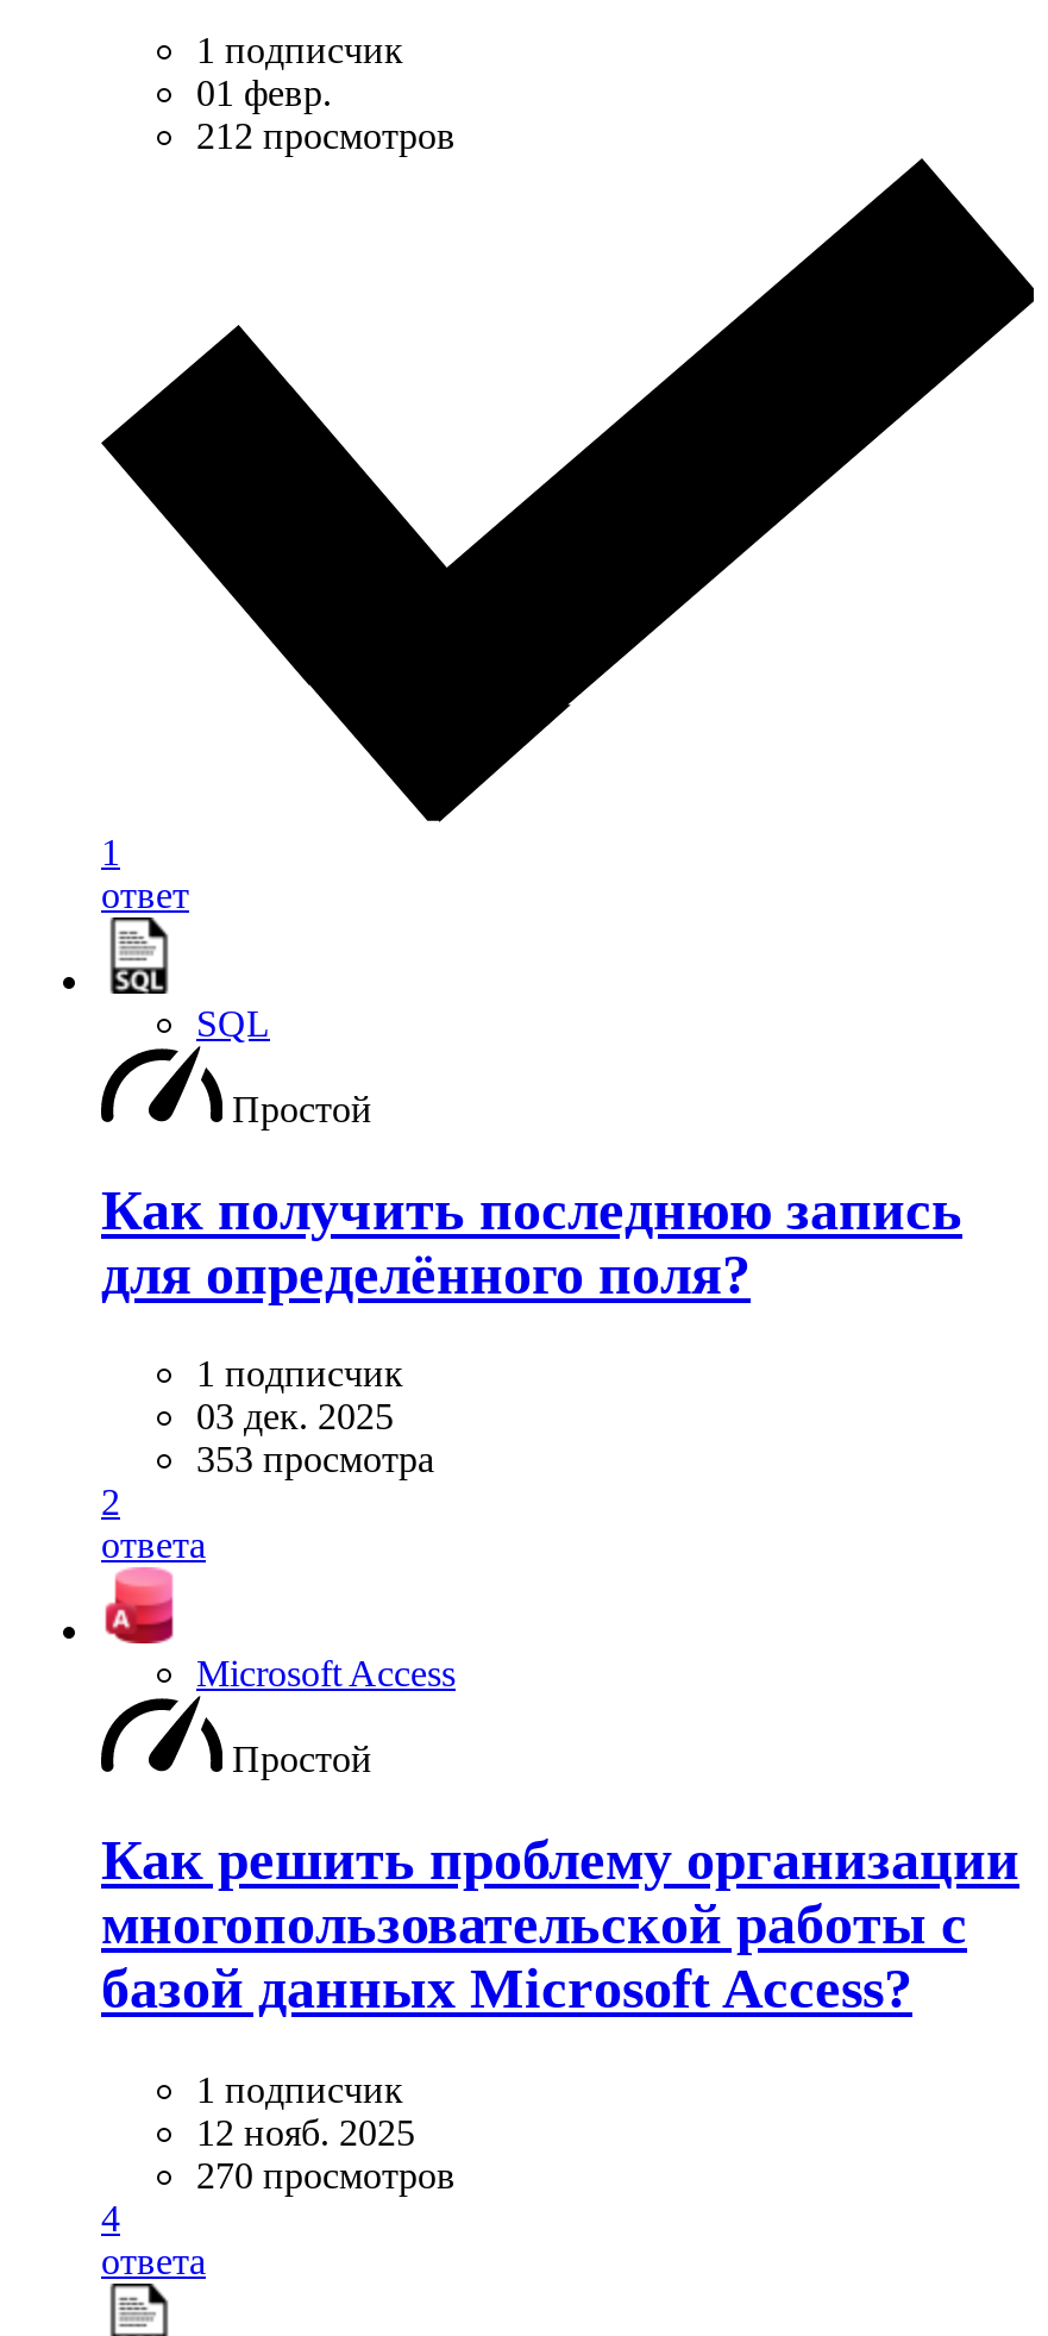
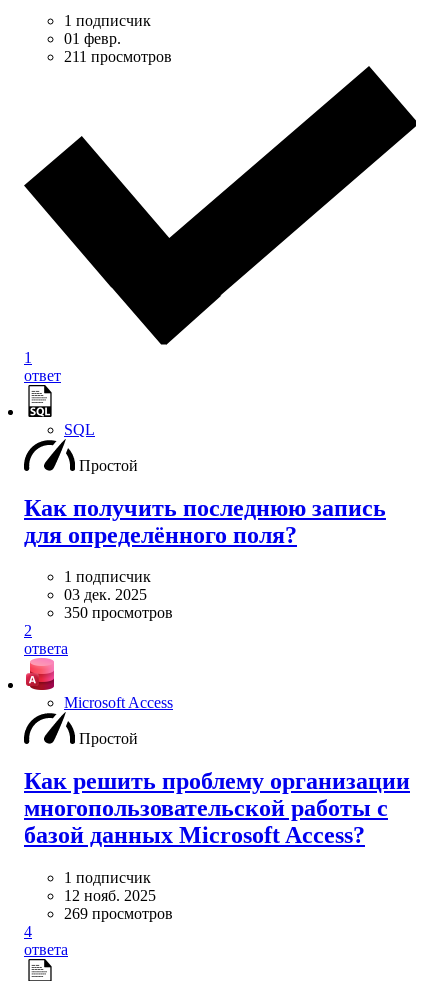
[196,115,456,156] 212 просмотров -> [64,48,172,65] 211 просмотров
[196,1440,434,1480] 353 просмотра -> [64,604,173,621] 350 просмотров
[196,2156,456,2196] 270 просмотров -> [64,905,173,922] 269 просмотров

